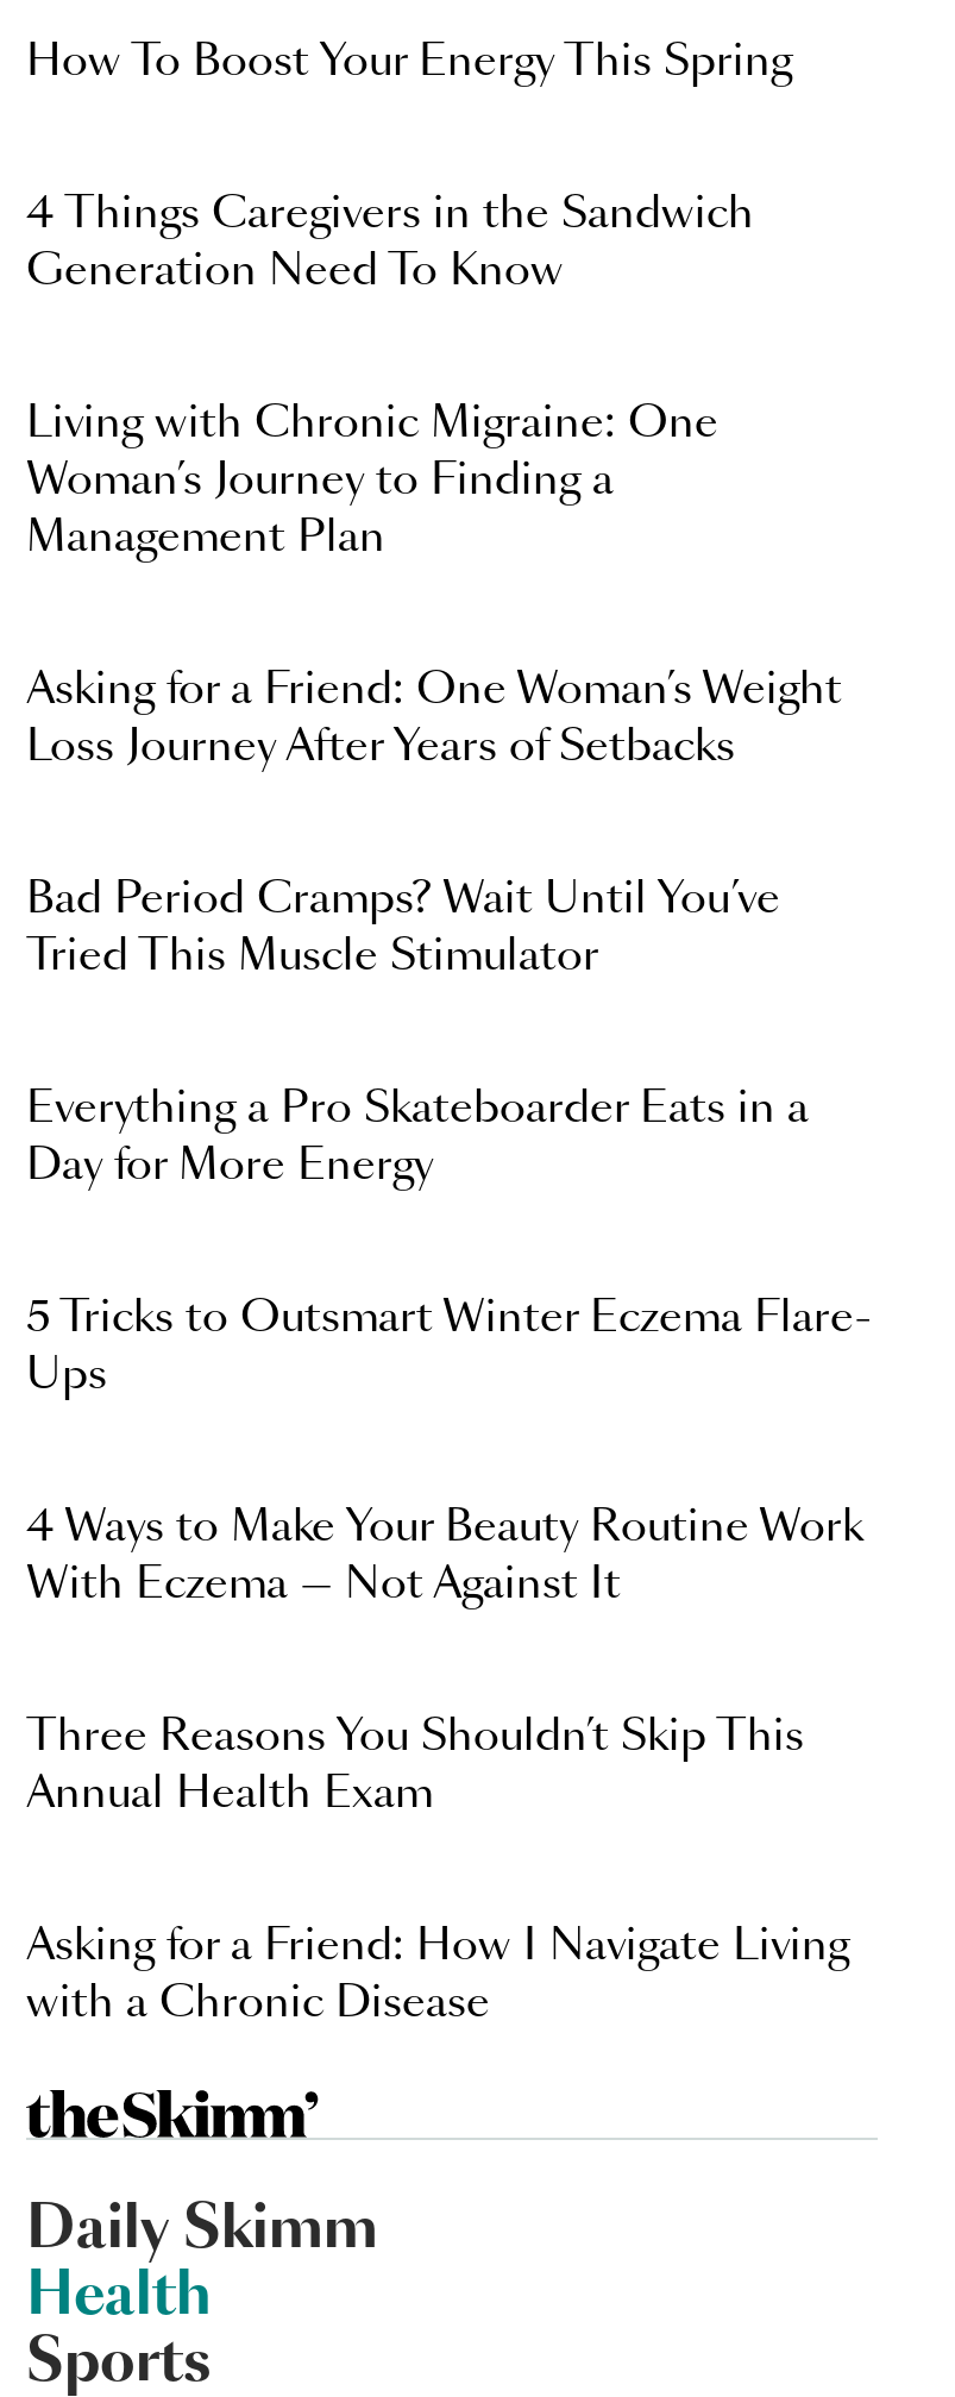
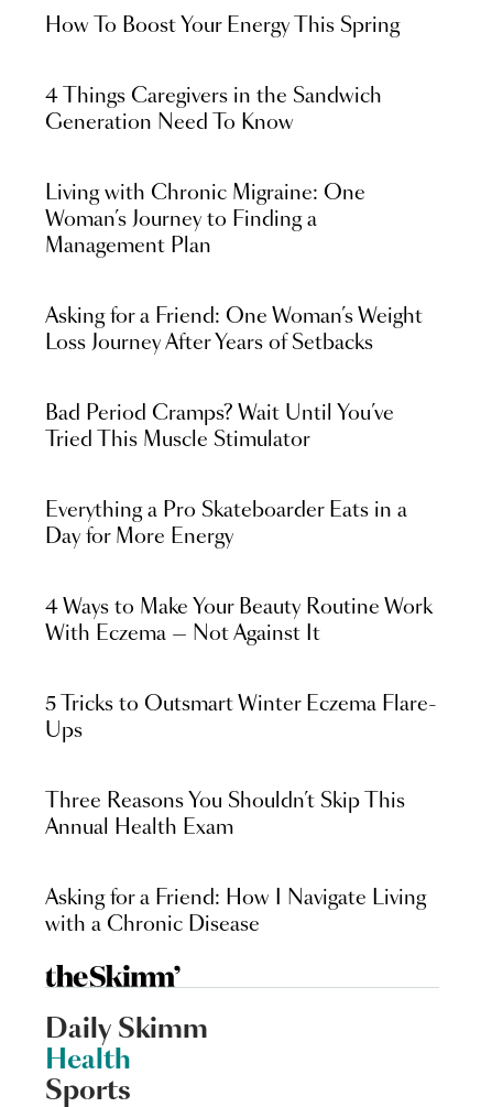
moved [26,1298,873,1398] -> [45,695,437,741]: 5 Tricks to Outsmart Winter Eczema Flare- | Ups
moved [26,1507,863,1607] -> [45,598,433,644]: 4 Ways to Make Your Beauty Routine Work | With Eczema — Not Against It

